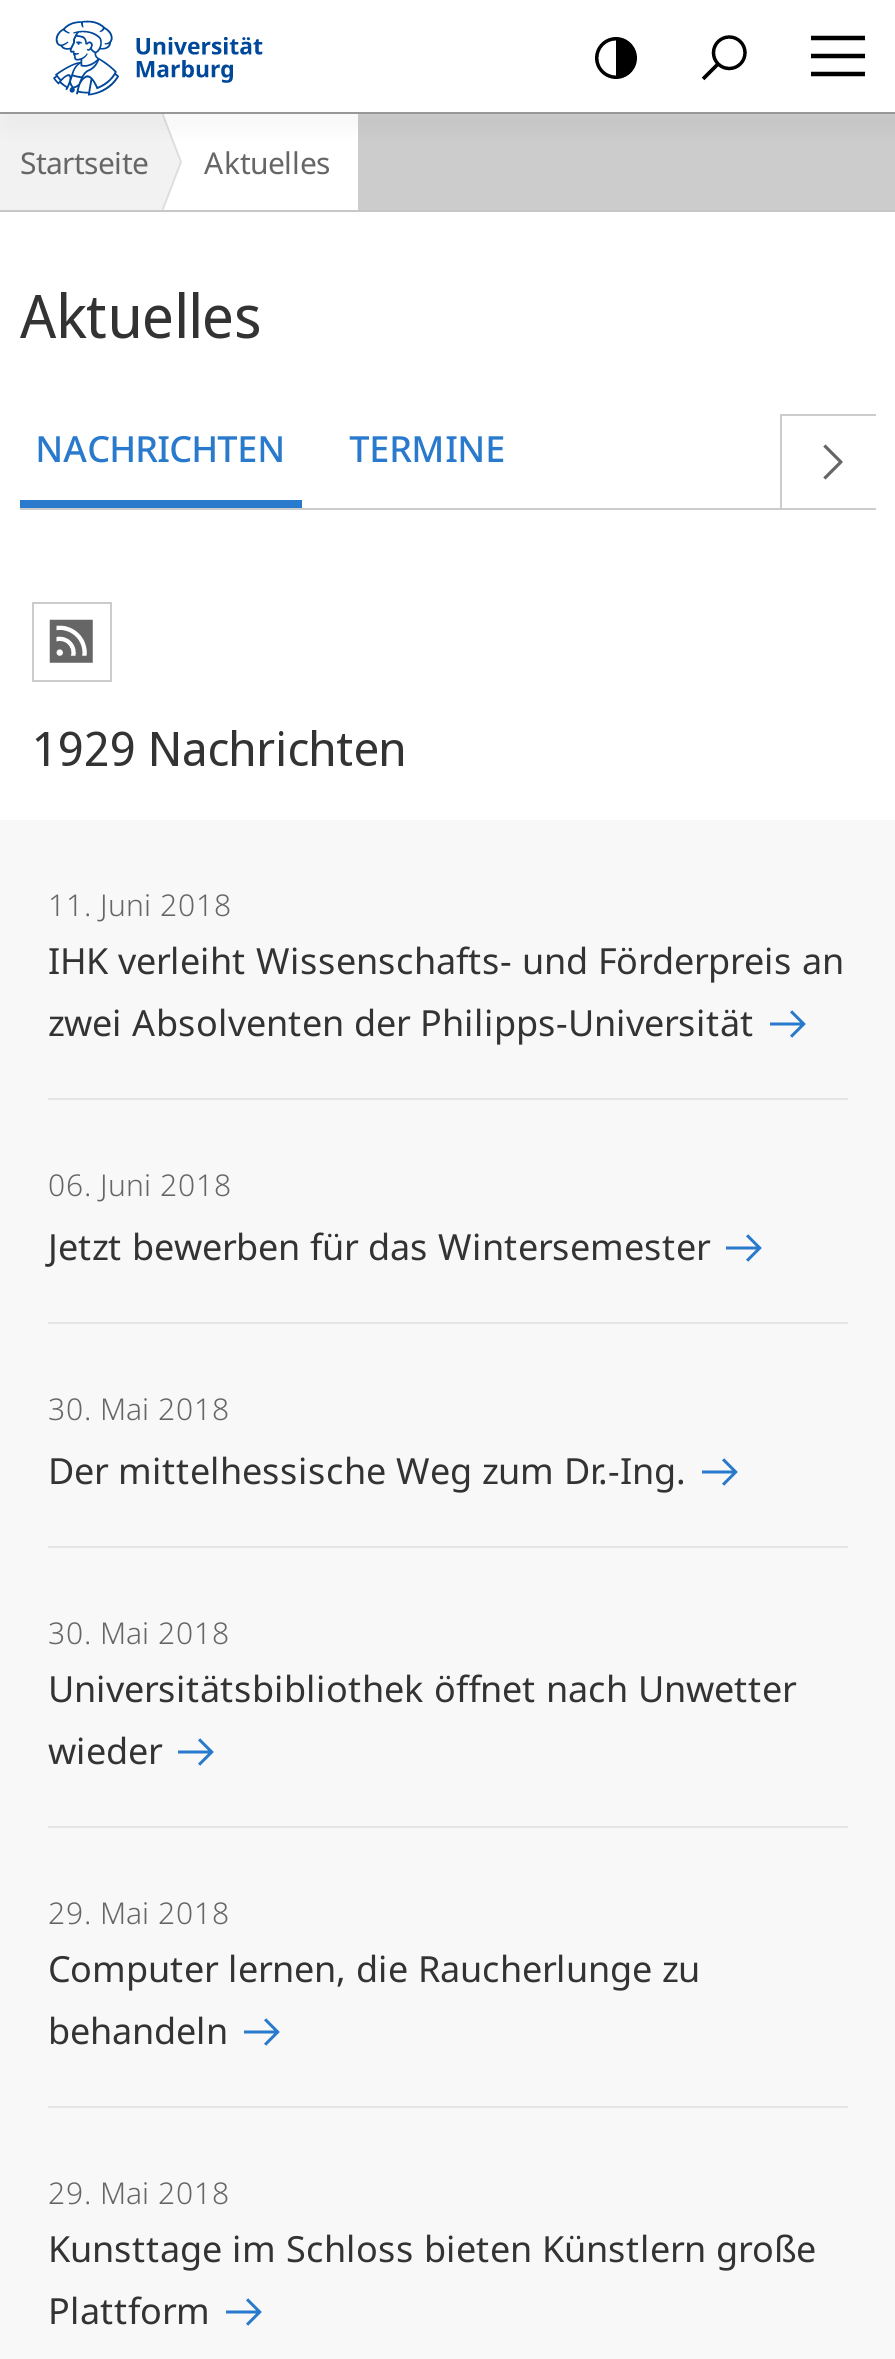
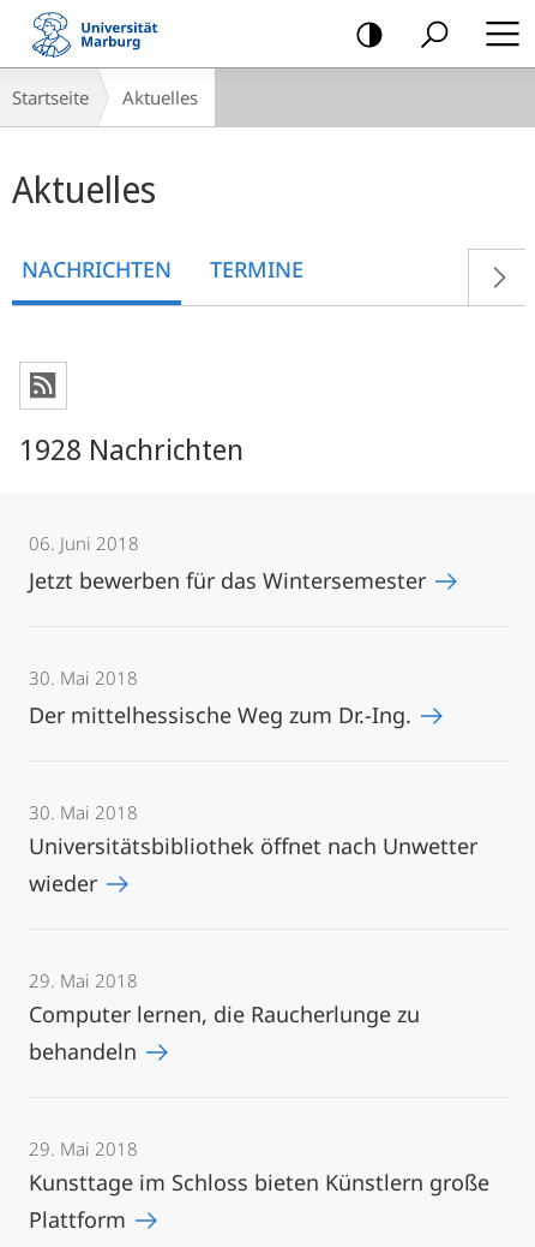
[32,714,844,1046] 1929 Nachrichten | 11. Juni 2018 | IHK verleiht Wissenschafts- und Förderpreis an | zwei Absolventen der Philipps-Universität -> [19,429,244,469] 1928 Nachrichten

